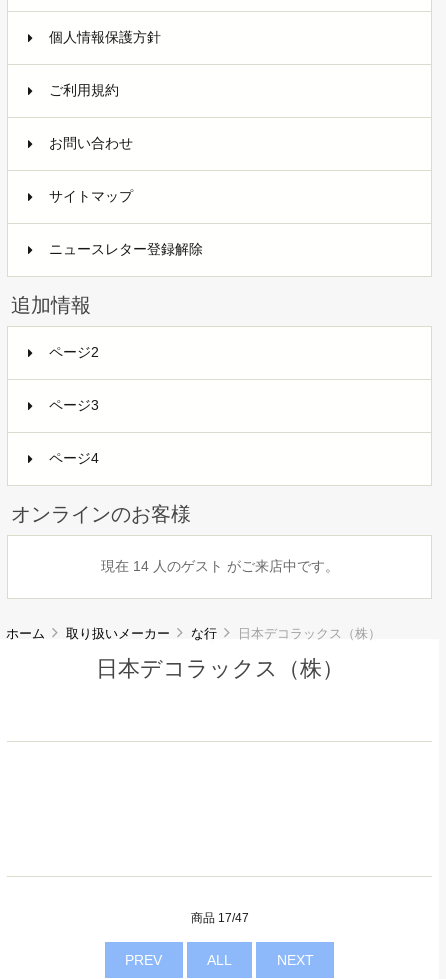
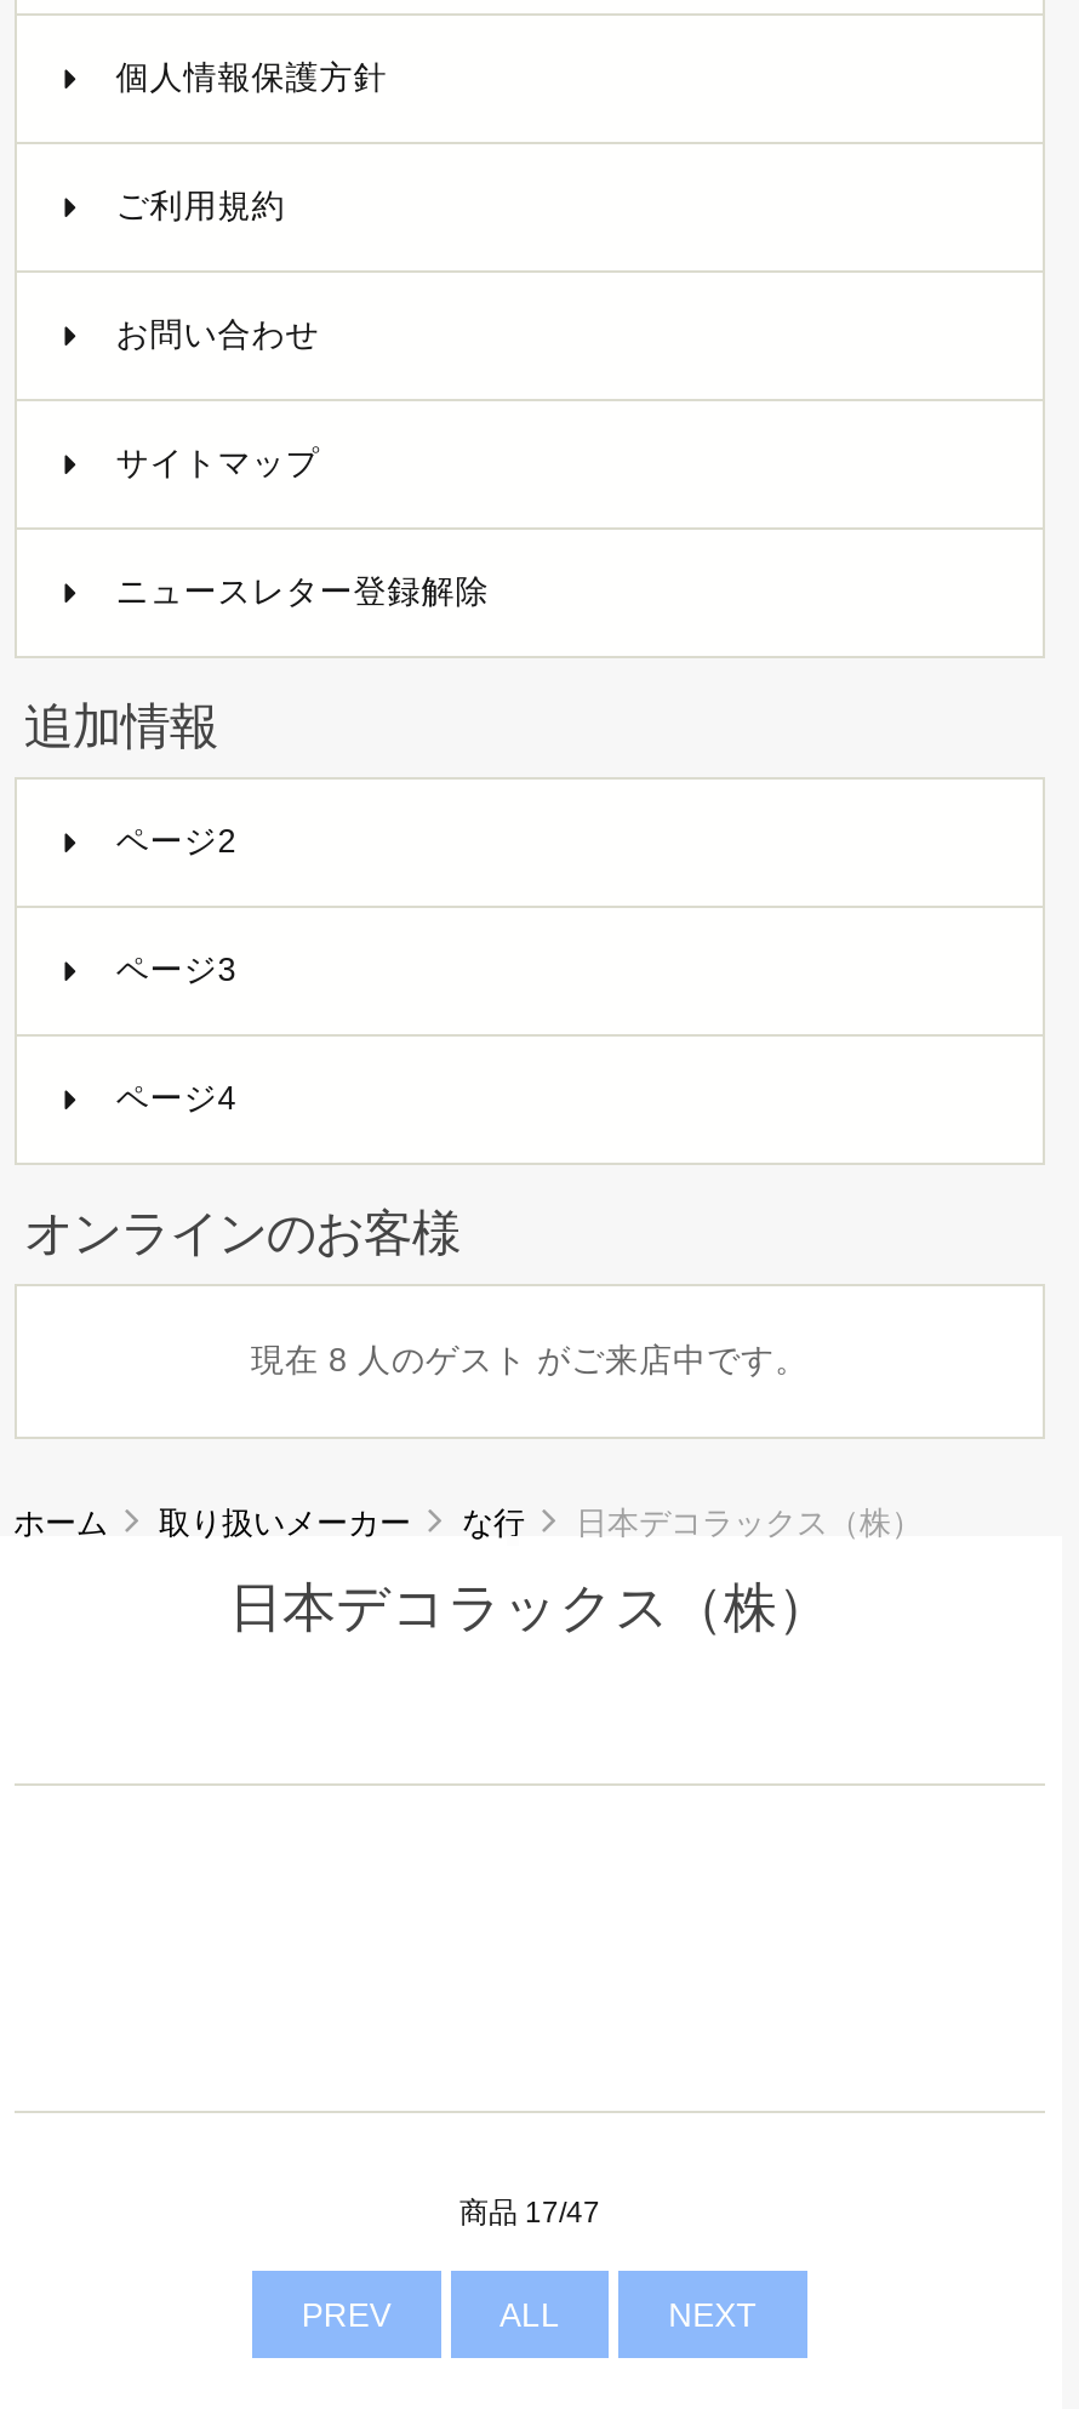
[100,559,338,574] 現在 14 人のゲスト がご来店中です。 -> [251,1342,809,1378] 現在 8 人のゲスト がご来店中です。

